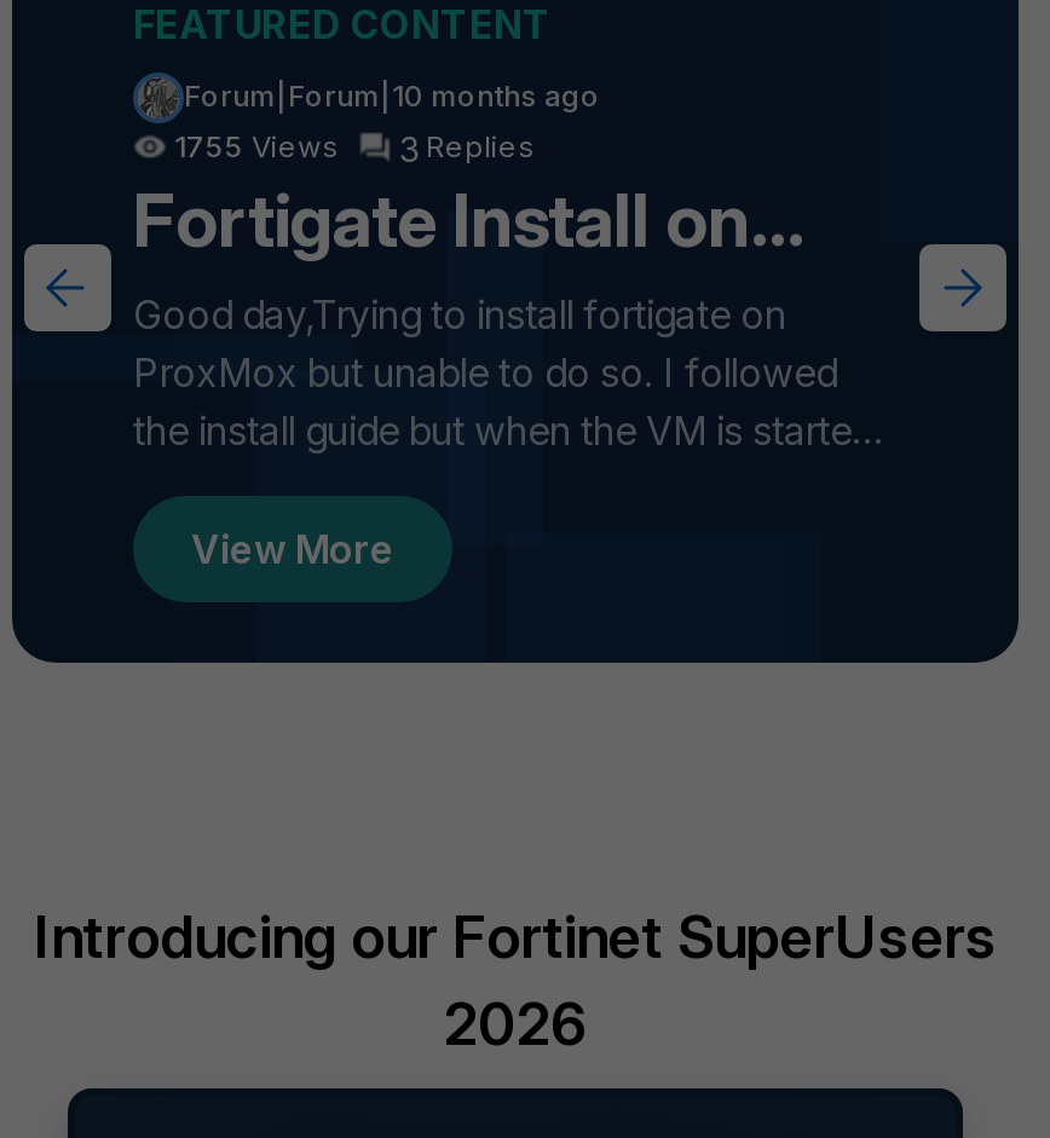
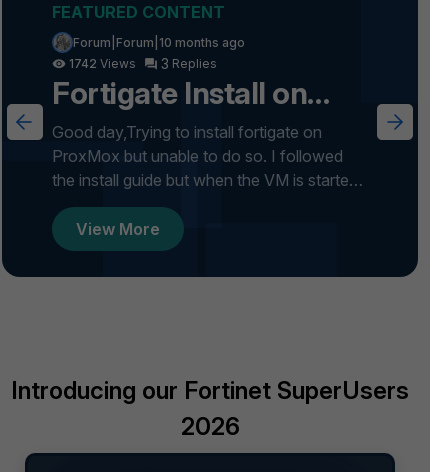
[174,128,244,164] 1755 -> [69,56,97,71] 1742

